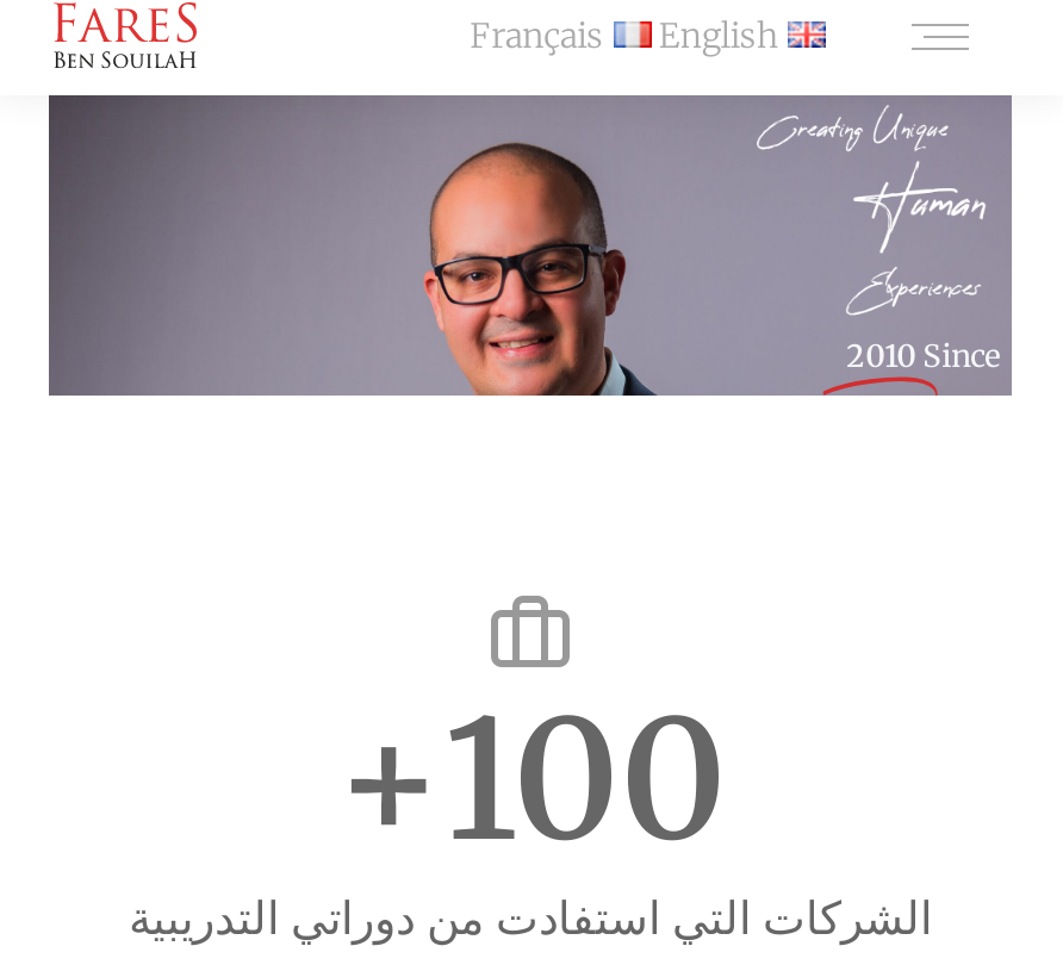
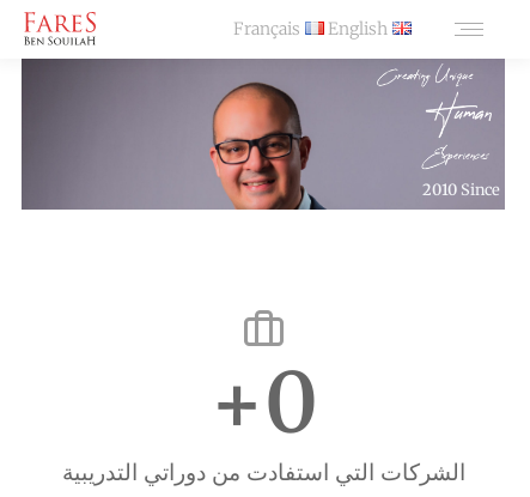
[443,678,727,885] 100 -> [264,351,318,456] 0

